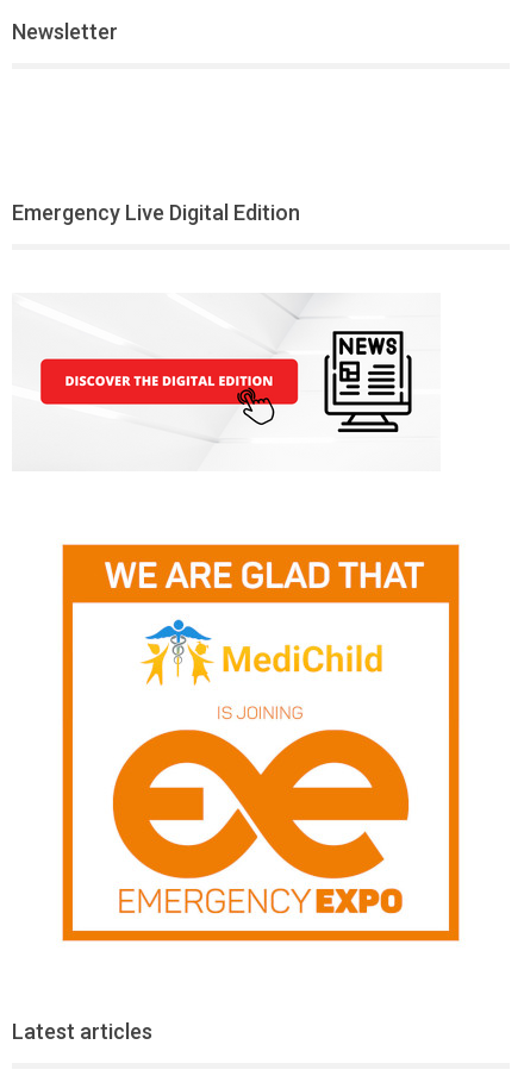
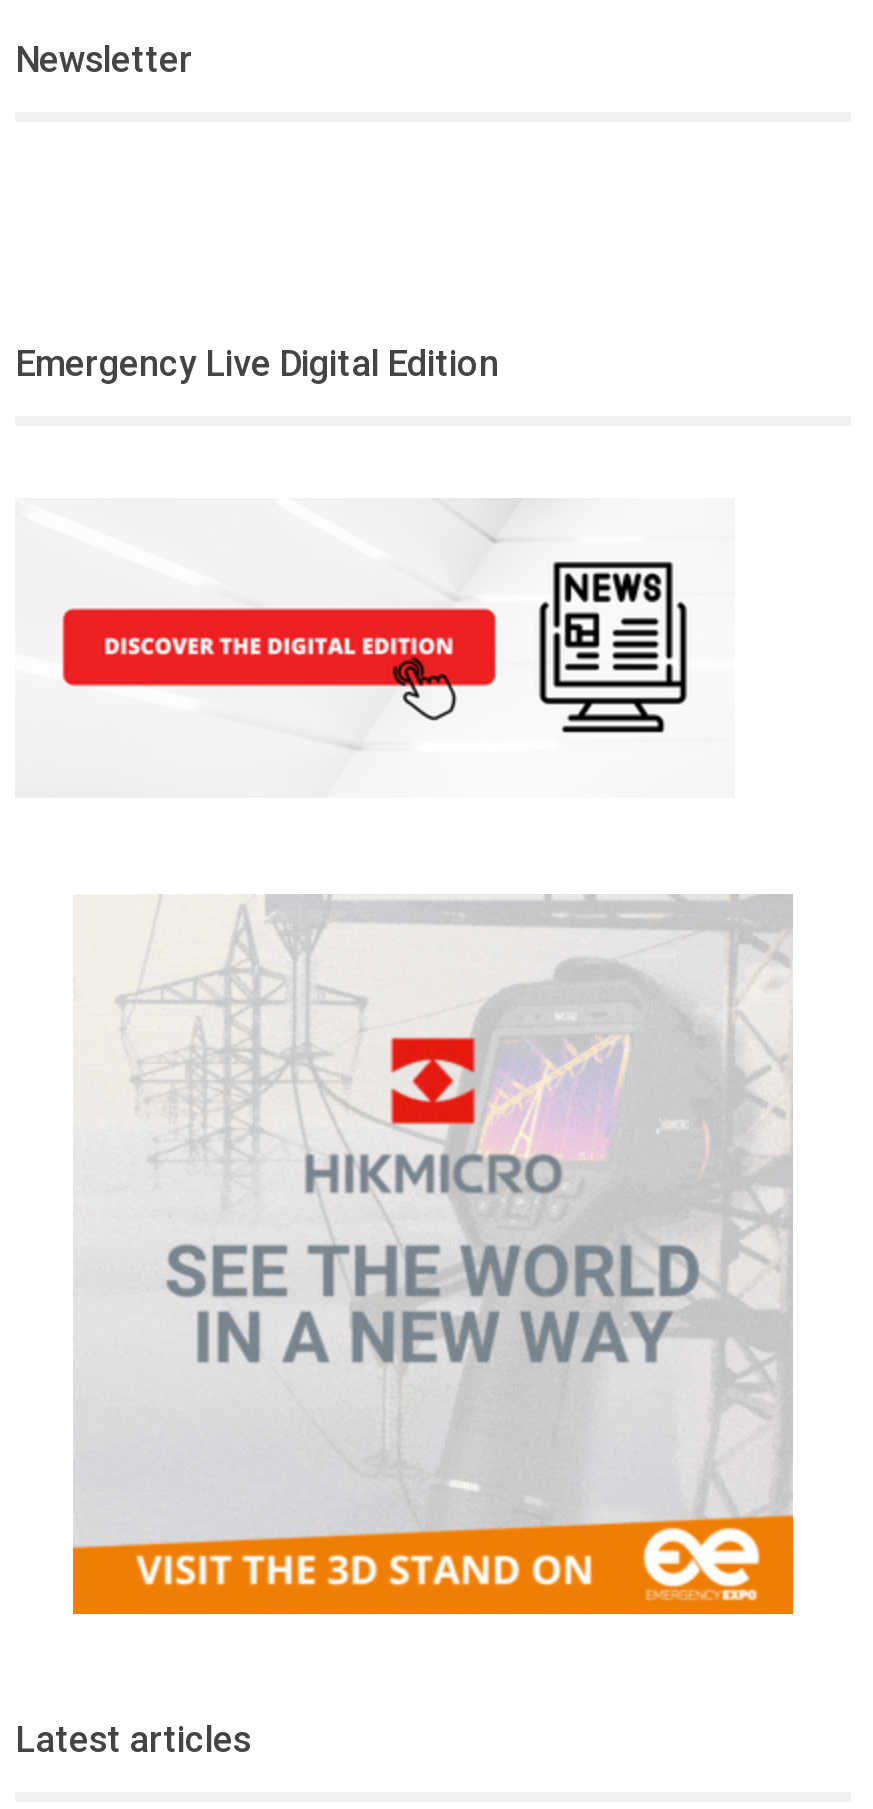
[46,530,475,957] [image] -> [71,894,795,1616] [image]

